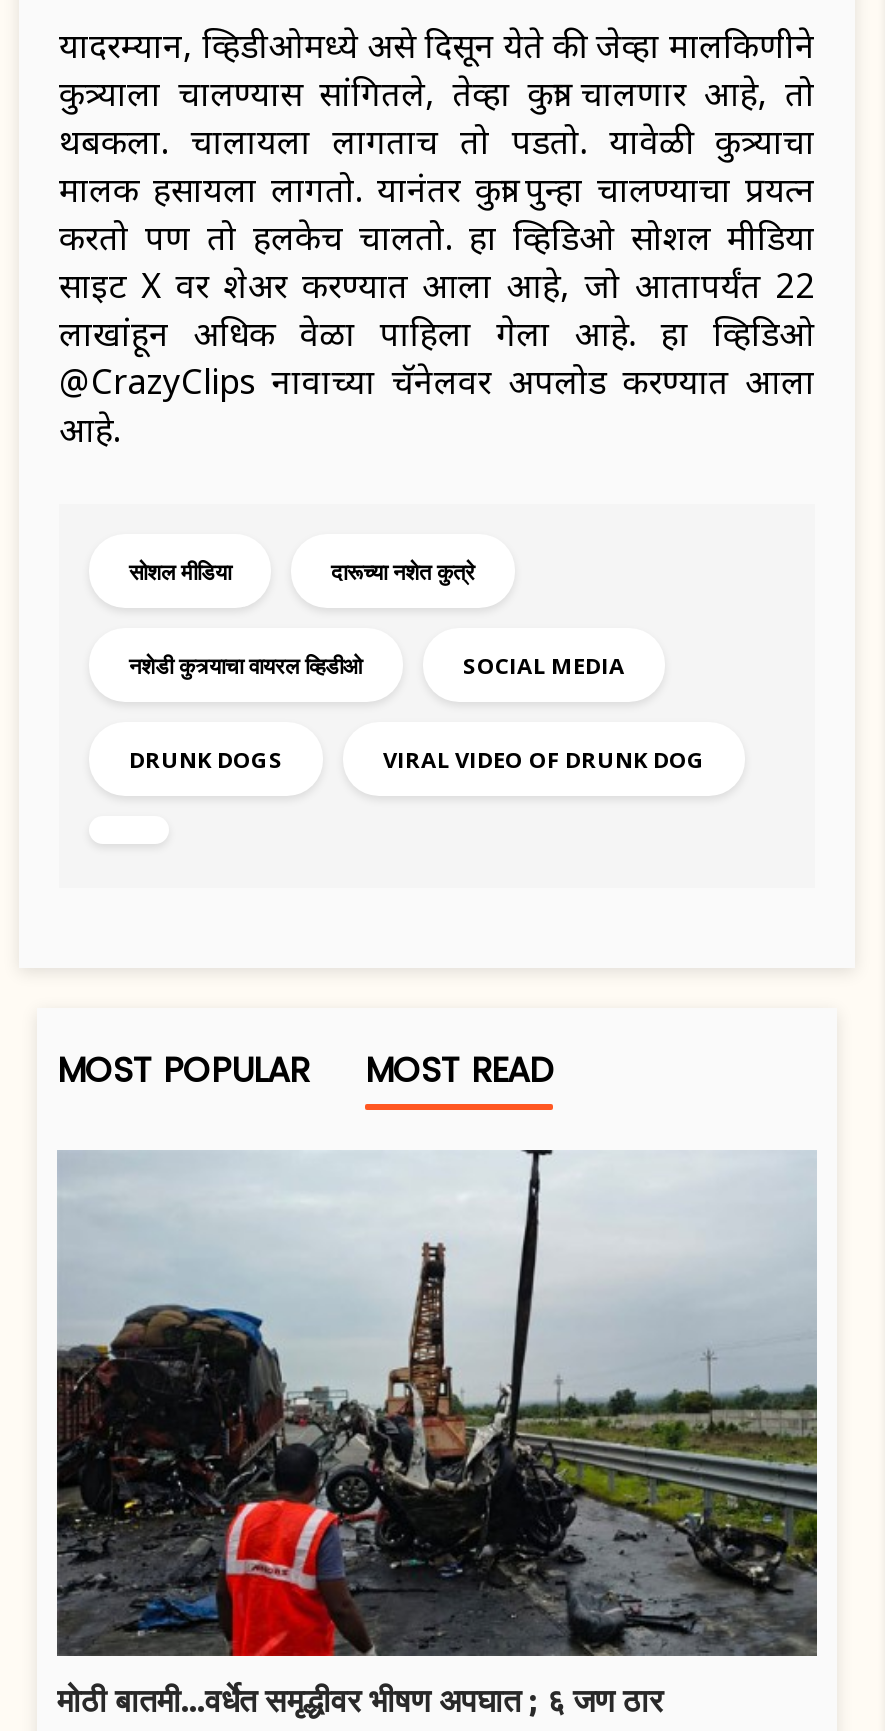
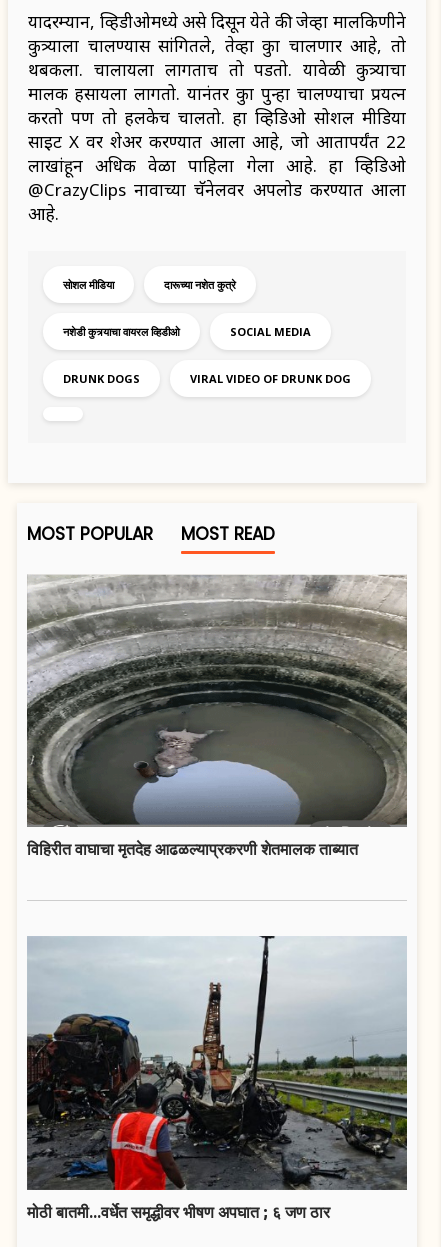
none -> [27,575,407,858] [image] | विहिरीत वाघाचा मृतदेह आढळल्याप्रकरणी शेतमालक ताब्यात

